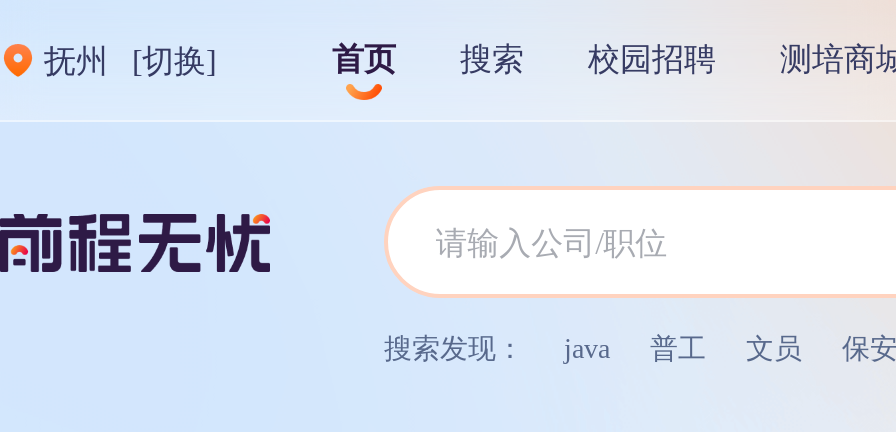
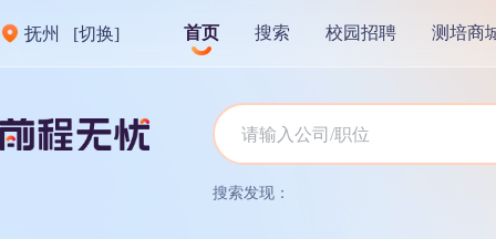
[564,334,896,364] java | 普工 | 文员 | 保安 -> none

